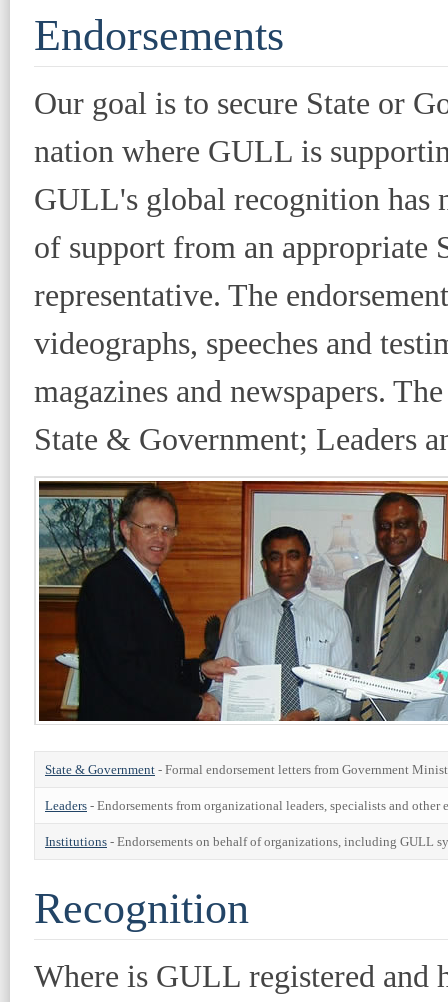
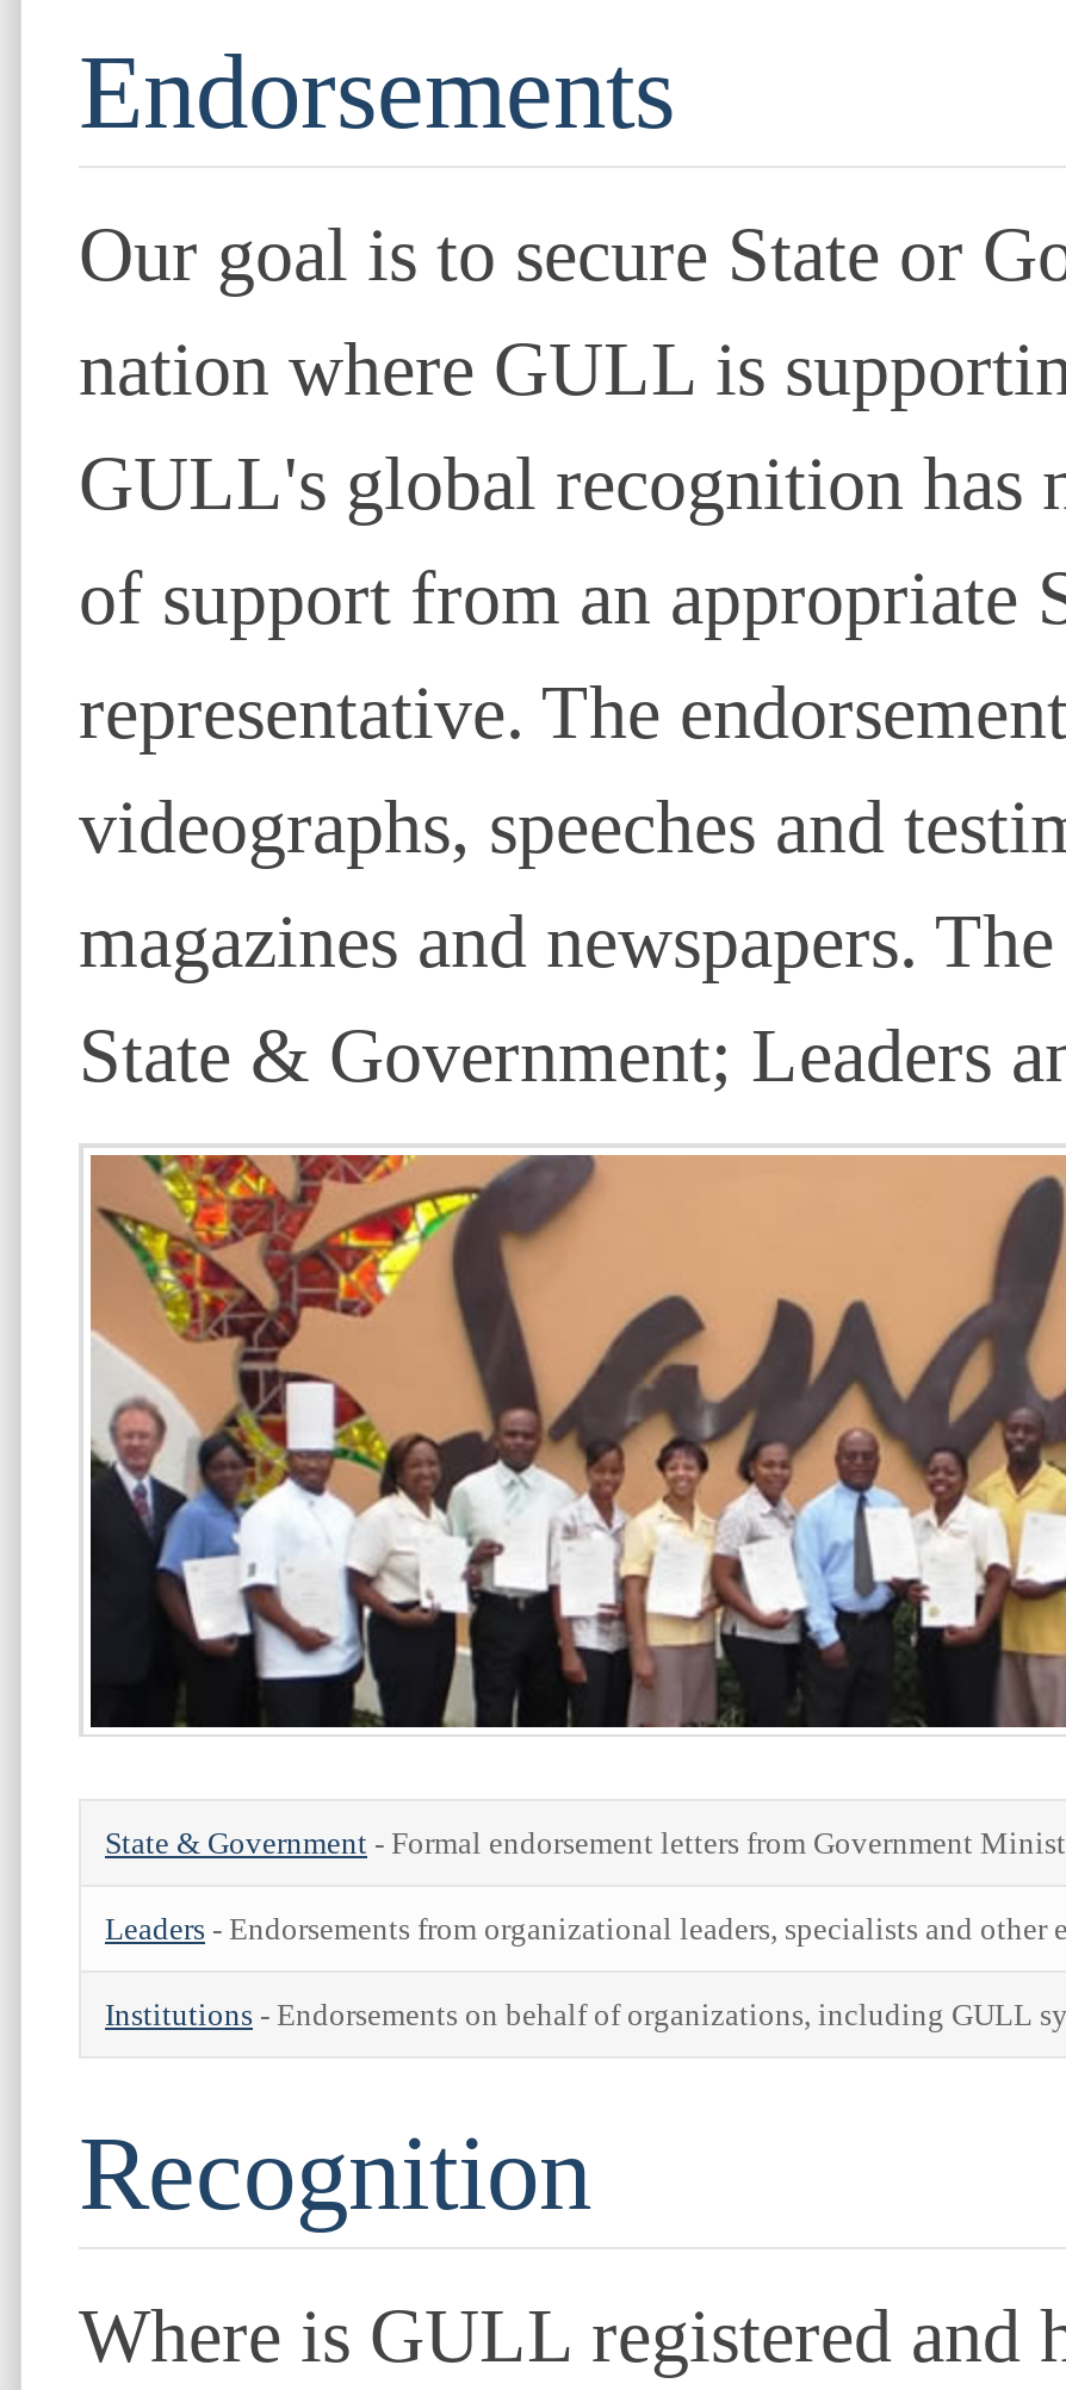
[38,480,445,722] [image] -> [88,1153,1059,1730] [image]

